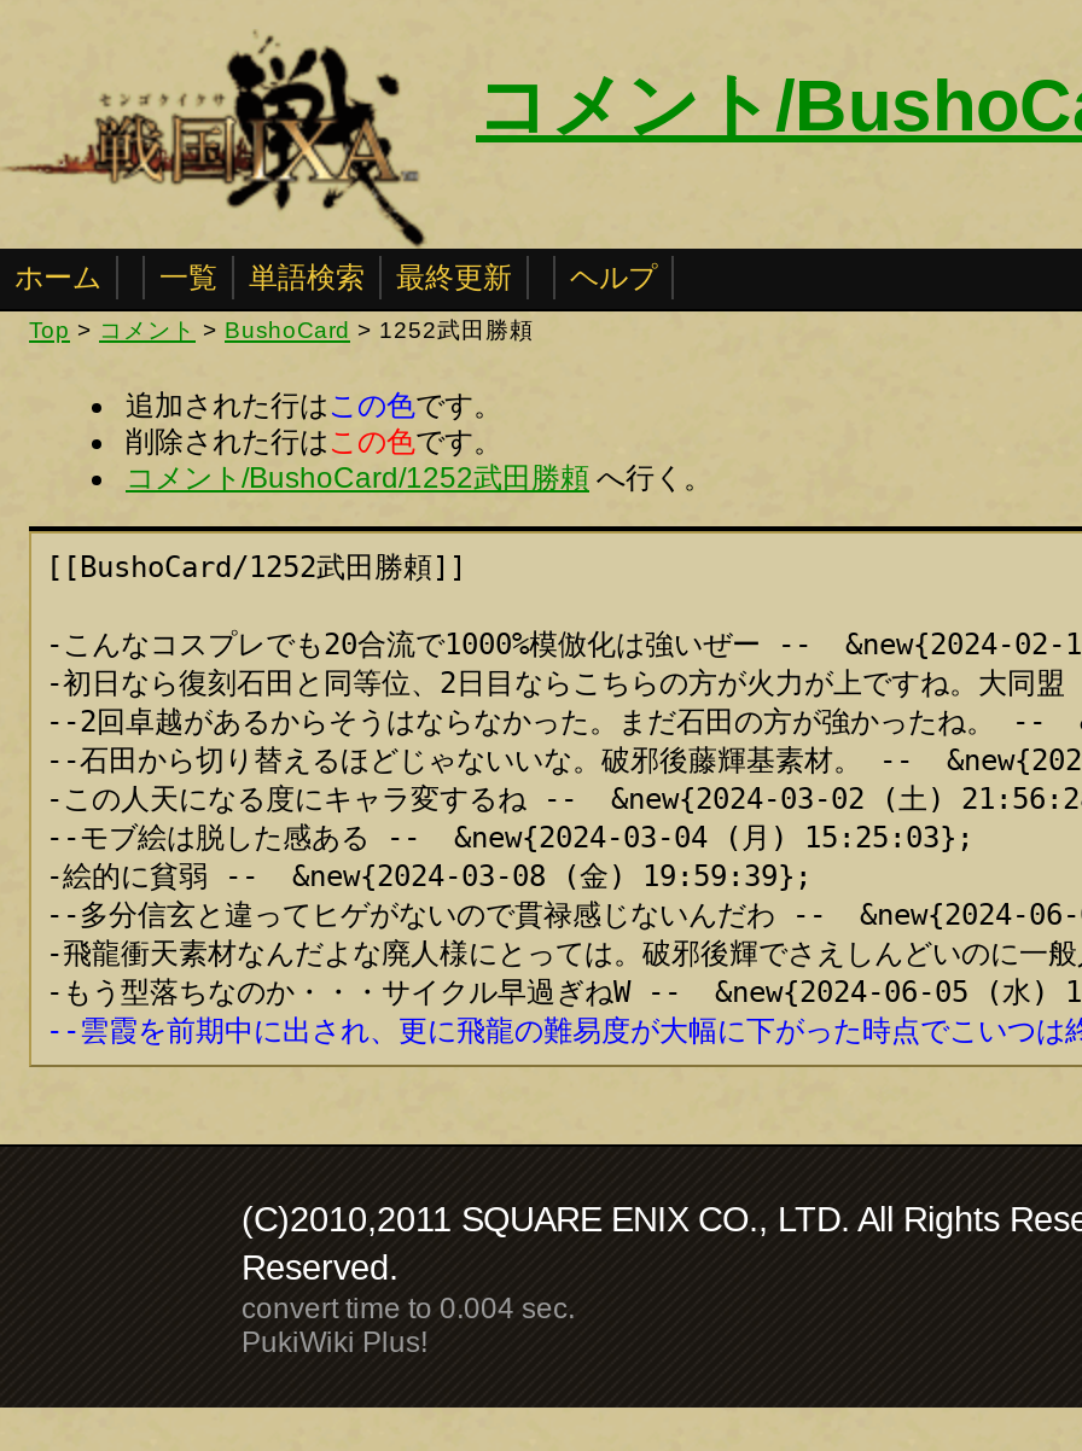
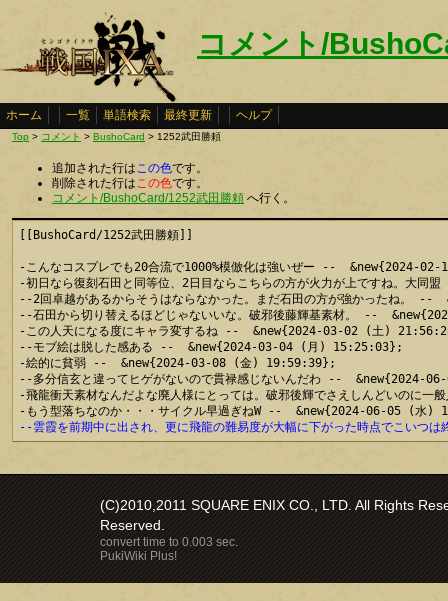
[242,1292,575,1325] convert time to 0.004 sec. -> [100,535,238,549] convert time to 0.003 sec.

